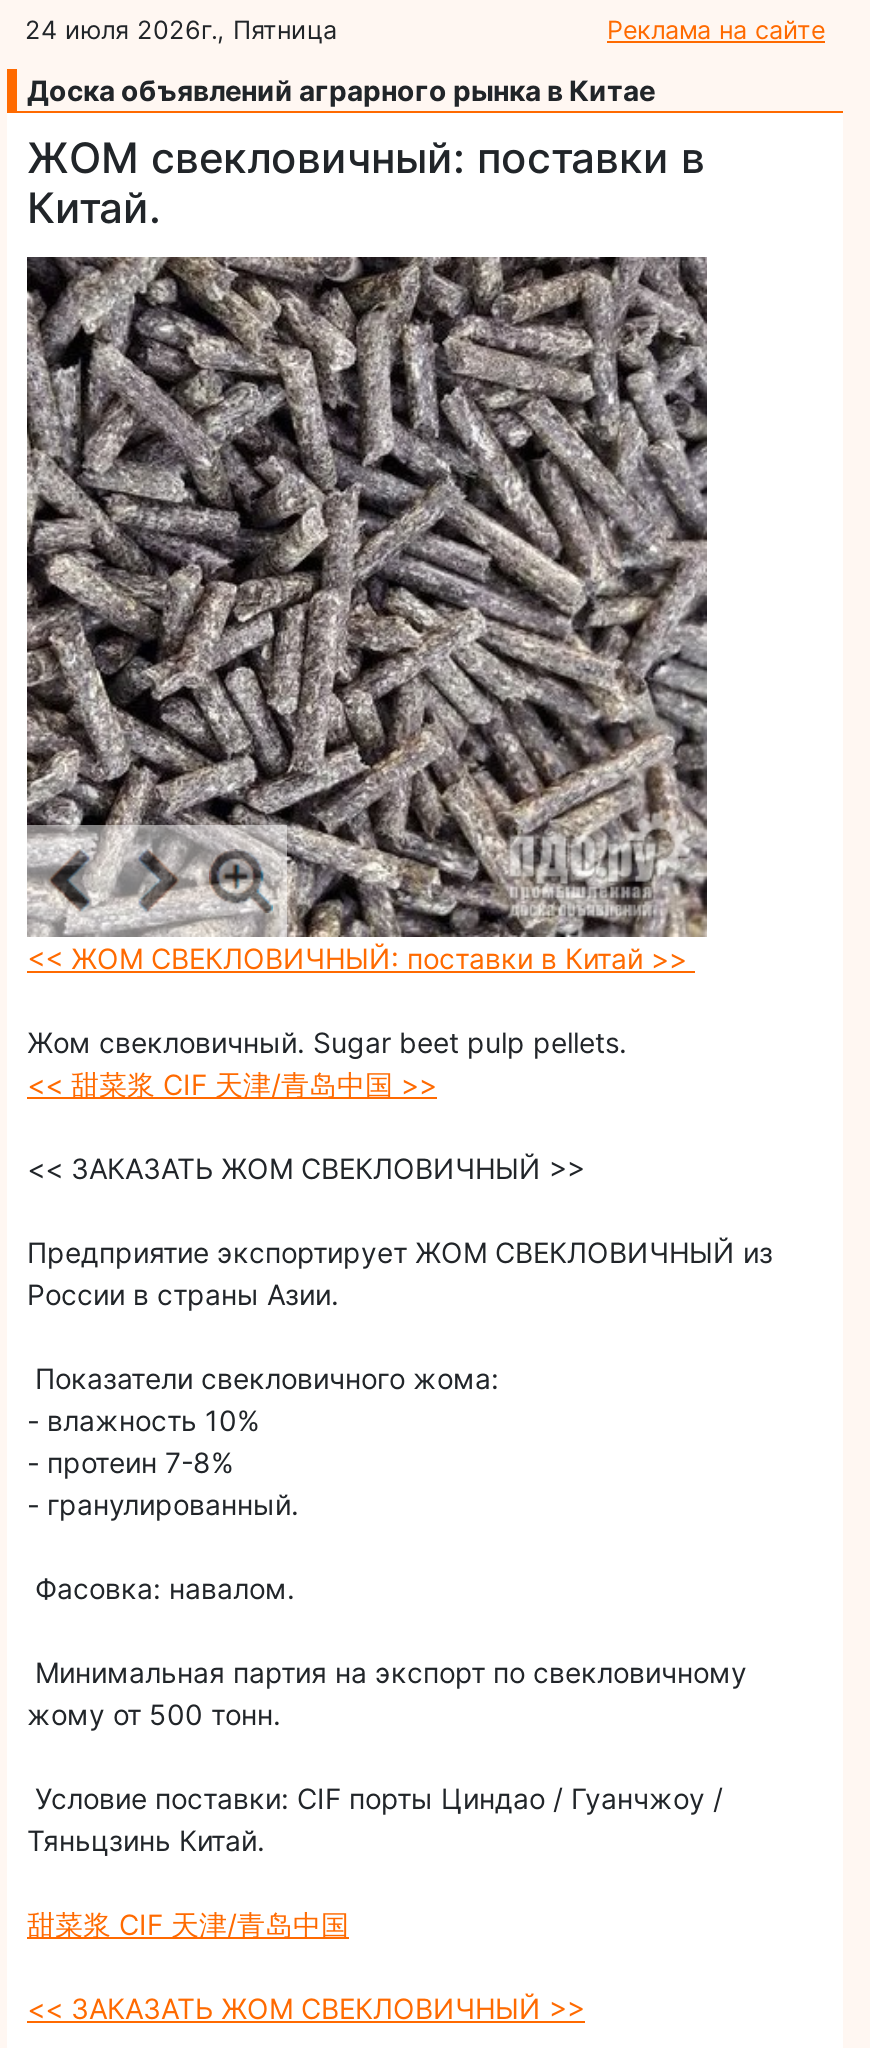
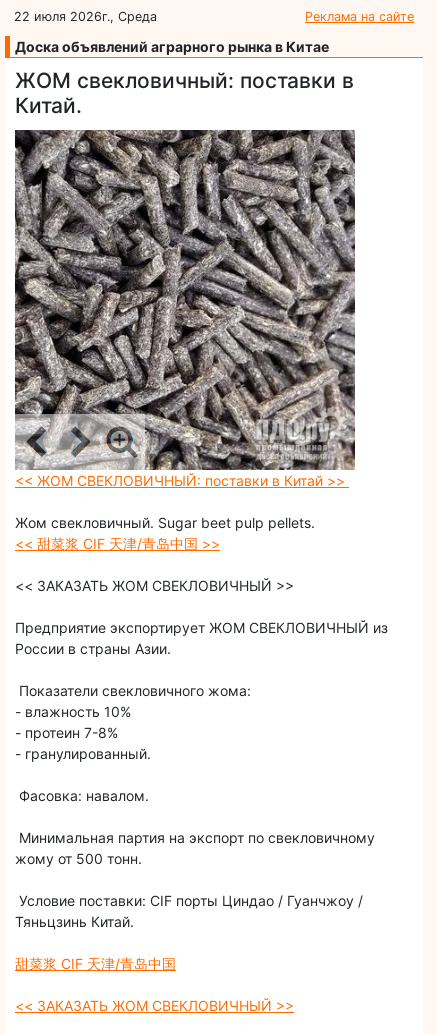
[25,14,337,44] 24 июля 2026г., Пятница -> [14,9,157,24] 22 июля 2026г., Среда

